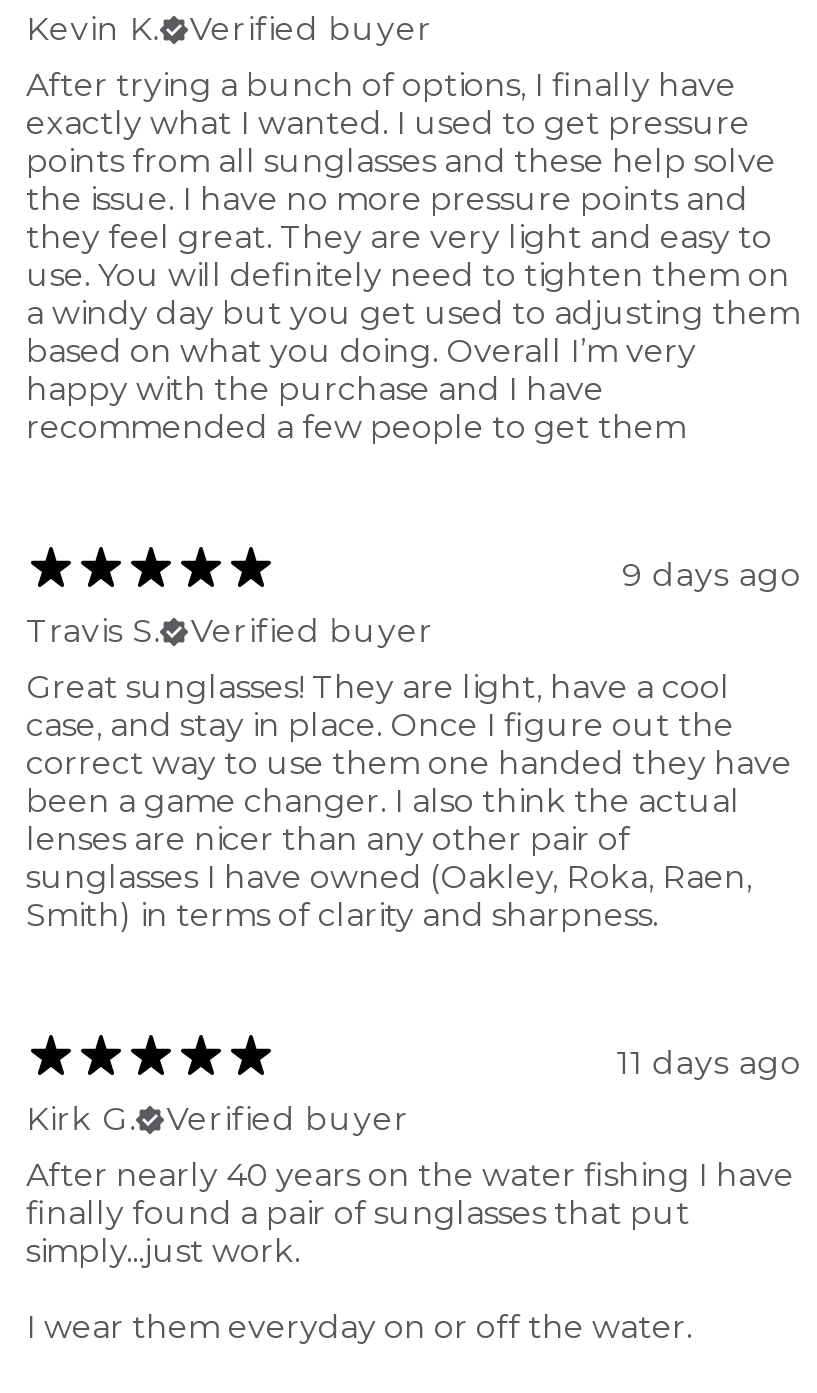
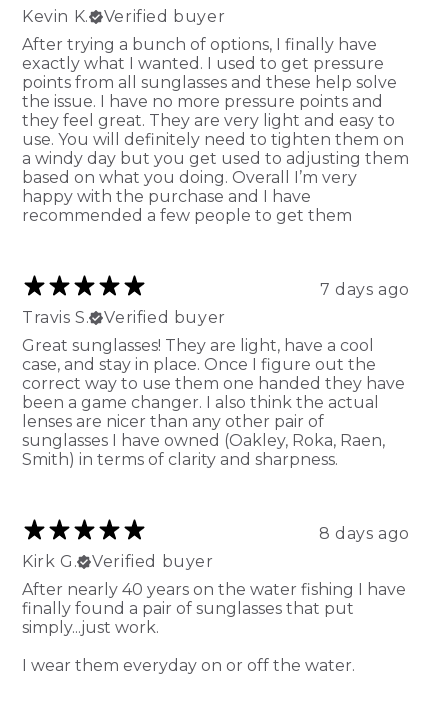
[622,556,802,594] 9 days ago -> [320,280,410,299] 7 days ago
[617,1044,802,1082] 11 days ago -> [319,524,410,543] 8 days ago

